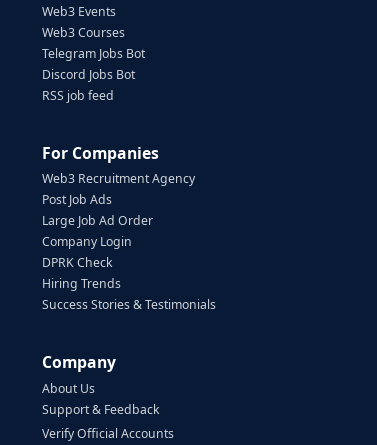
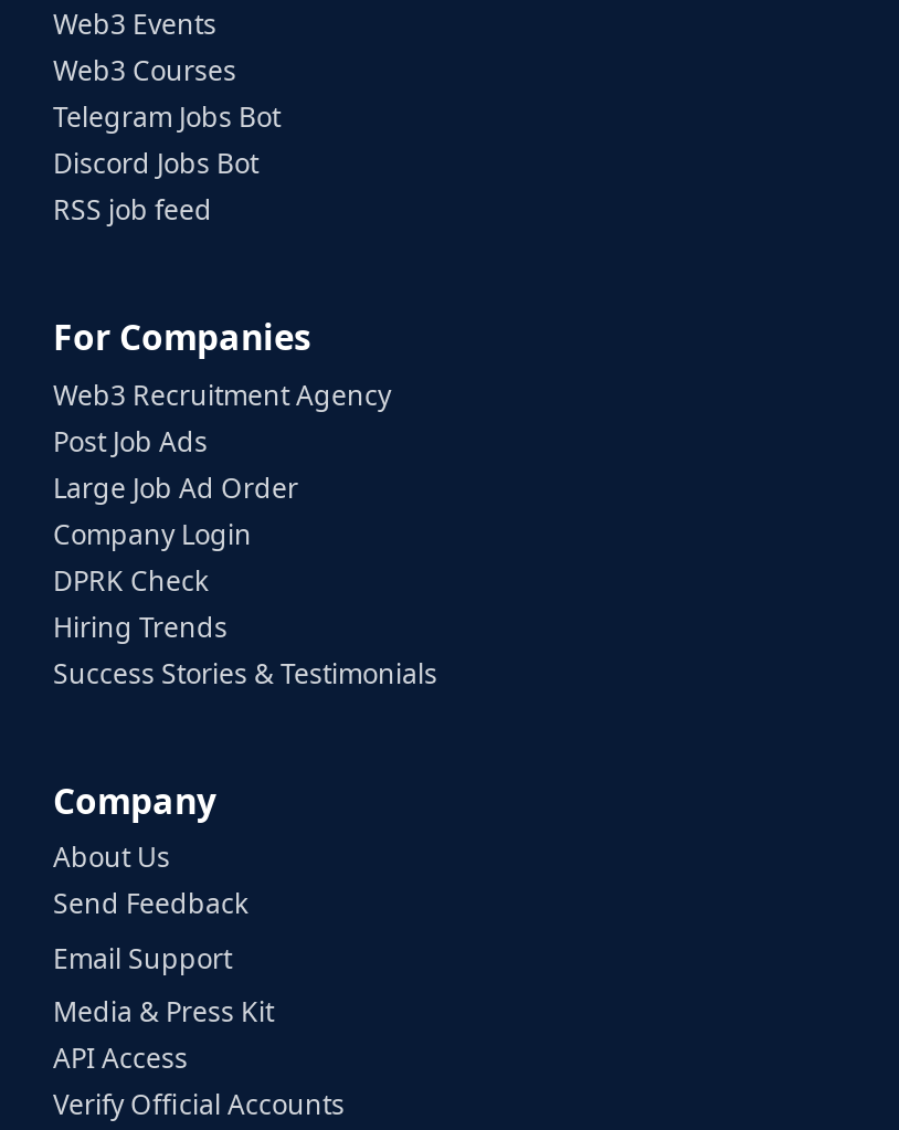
[42,401,160,418] Support & Feedback -> [53,885,274,1078] Send Feedback | Email Support | Media & Press Kit | API Access

